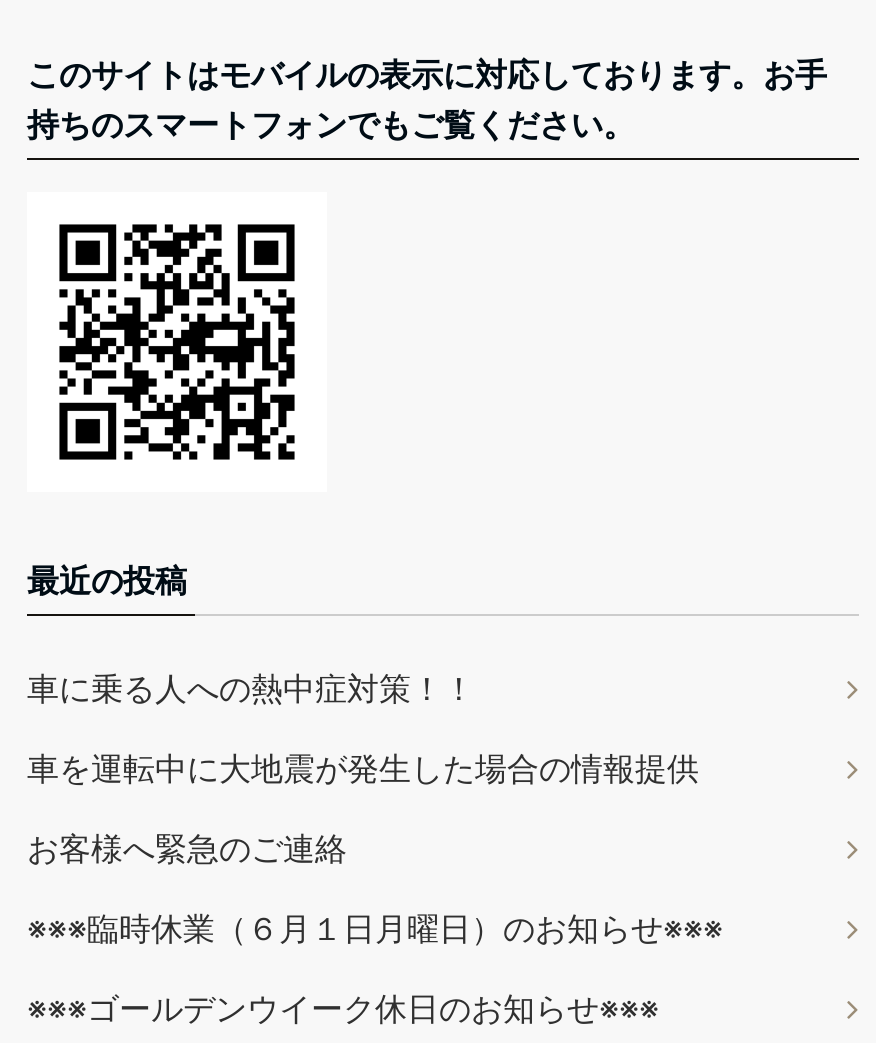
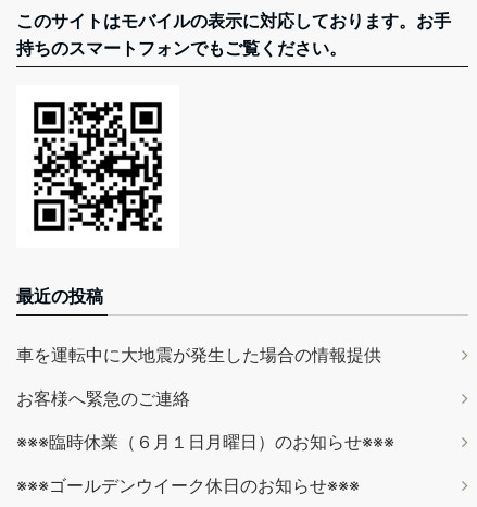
[27,668,475,708] 車に乗る人への熱中症対策！！ -> none

